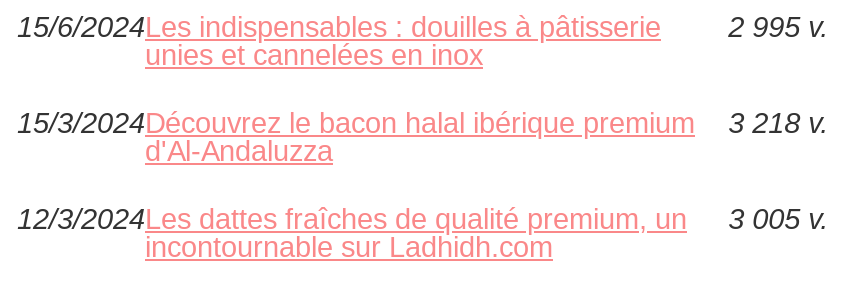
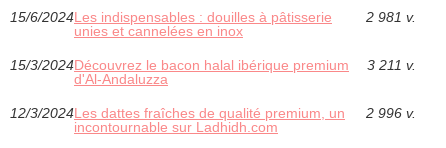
[728,11,828,43] 2 995 v. -> [366,9,416,25] 2 981 v.
[17,107,828,139] 15/3/2024Découvrez le bacon halal ibérique premium 3 218 v. -> [10,57,416,73] 15/3/2024Découvrez le bacon halal ibérique premium 3 211 v.
[17,203,828,235] 12/3/2024Les dattes fraîches de qualité premium, un 3 005 v. -> [10,105,416,121] 12/3/2024Les dattes fraîches de qualité premium, un 2 996 v.

